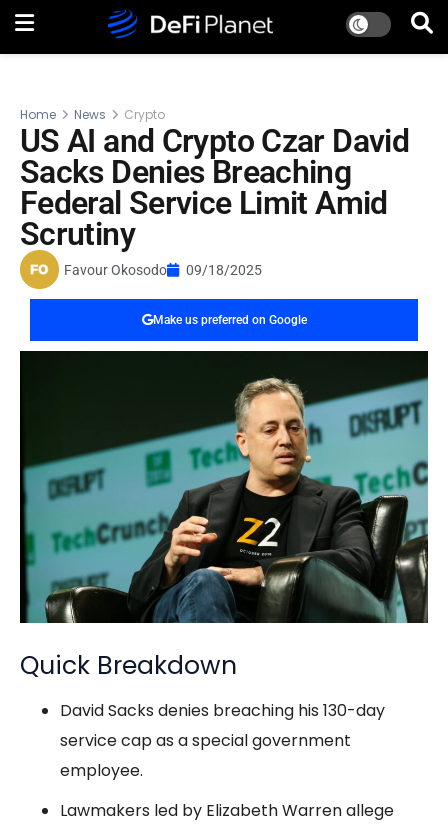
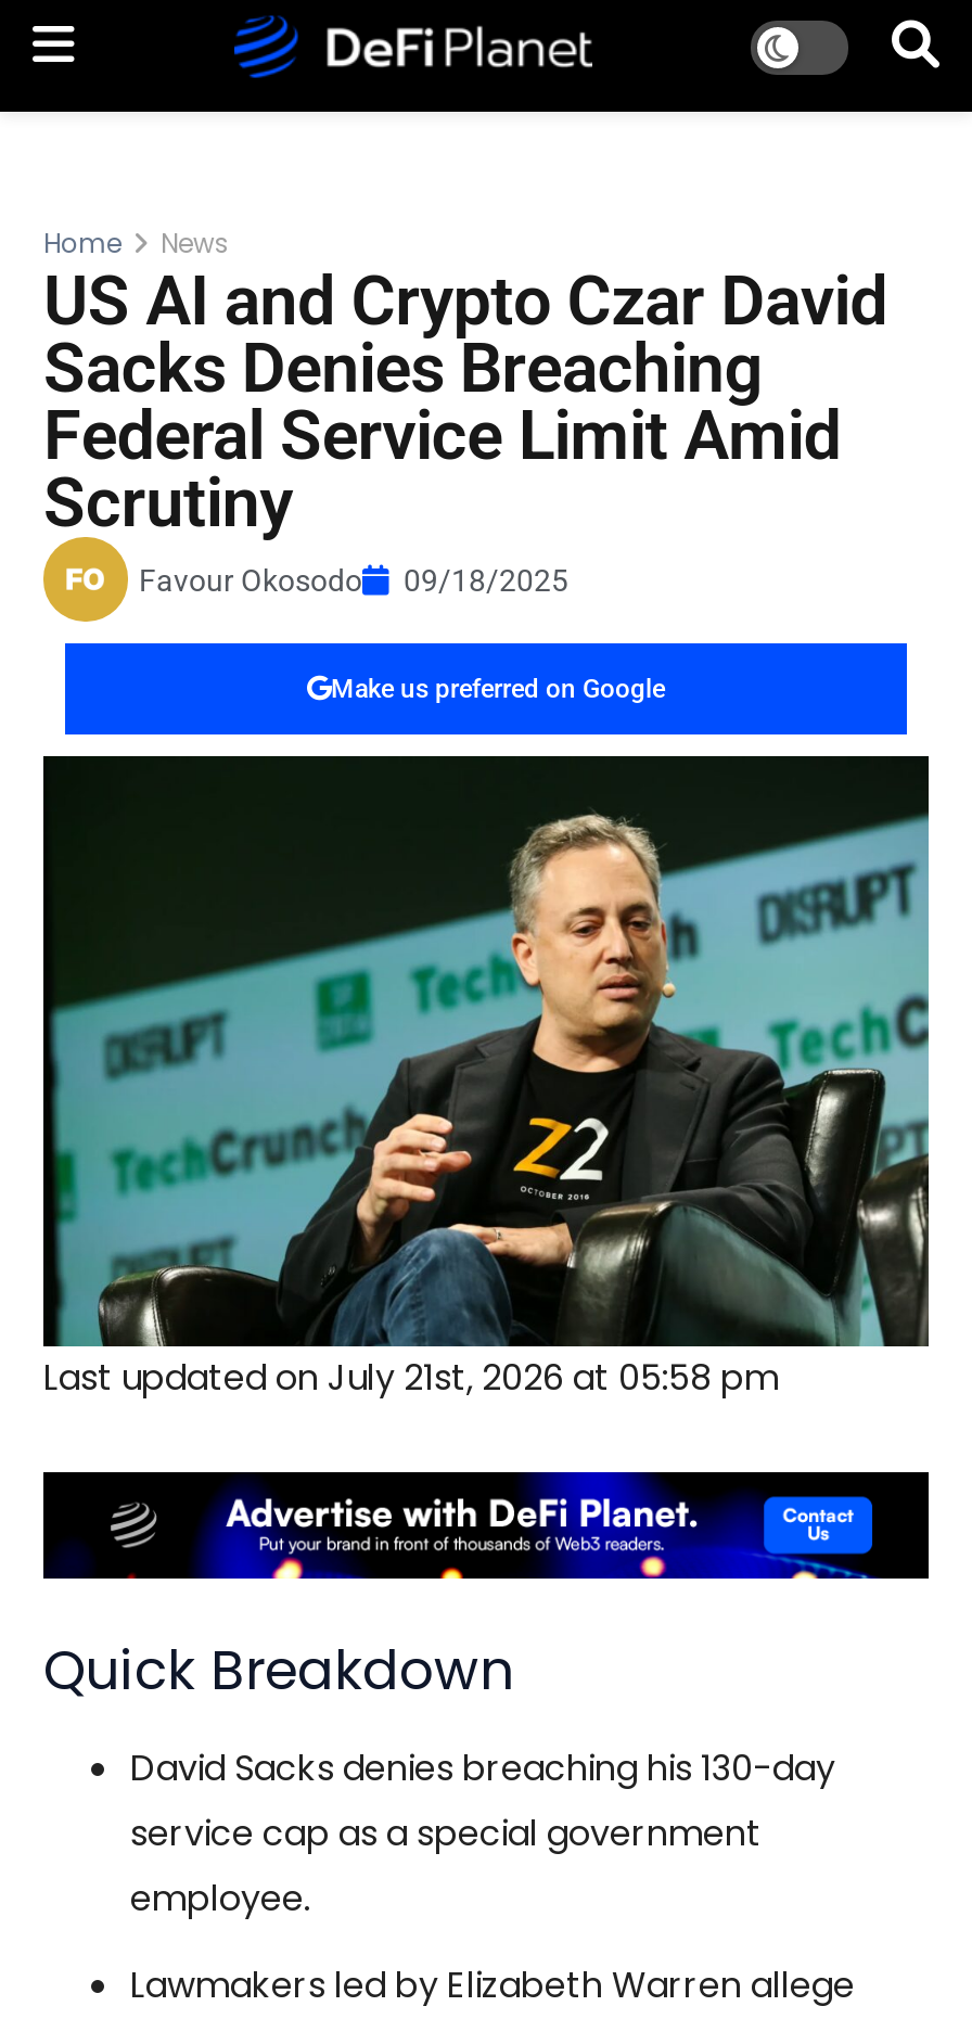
[124,106,165,123] Crypto -> none
none -> [43,1353,779,1403] Last updated on July 21st, 2026 at 05:58 pm
none -> [43,1470,926,1581] [image]

